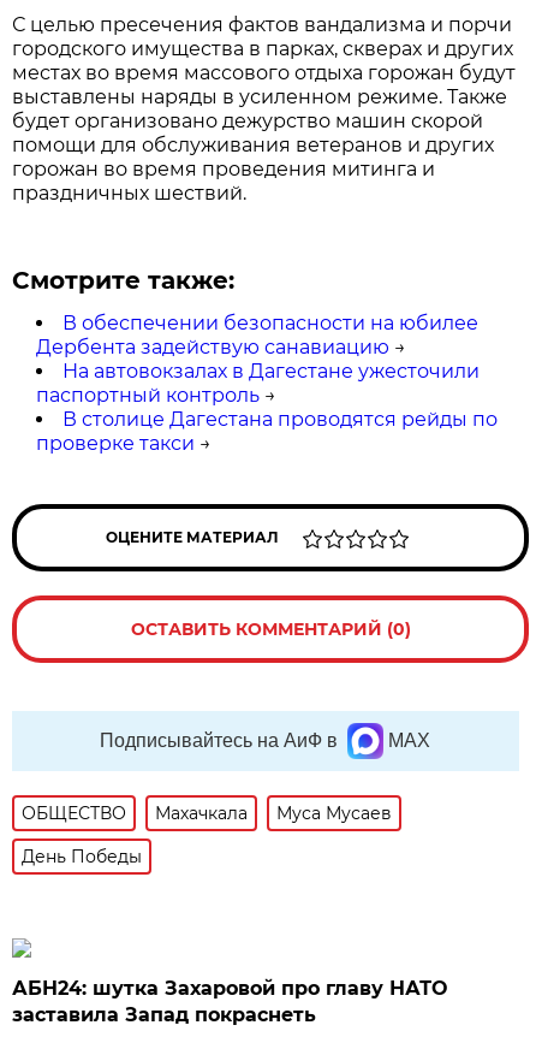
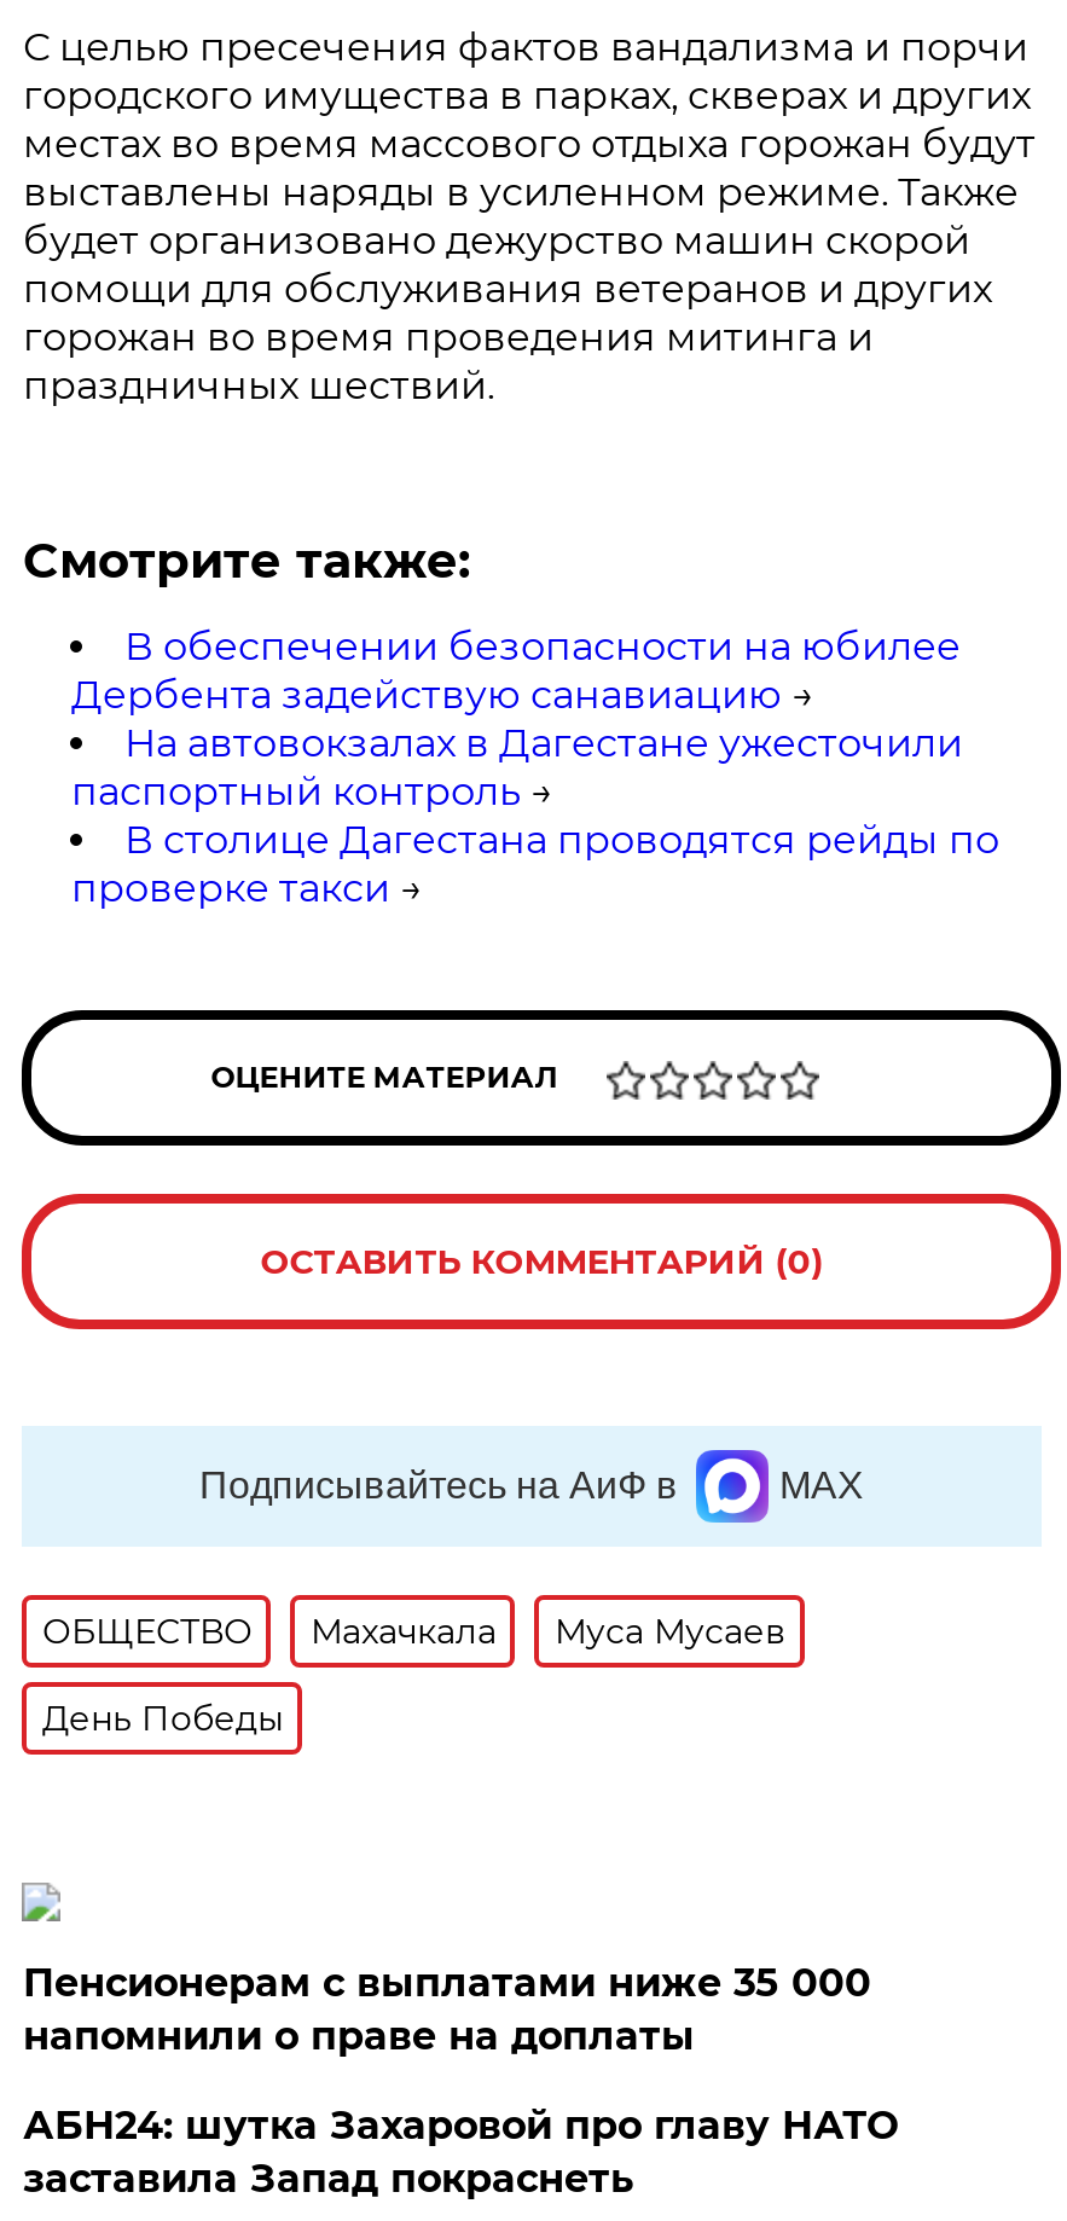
none -> [23,1960,871,2059] Пенсионерам с выплатами ниже 35 000 | напомнили о праве на доплаты

